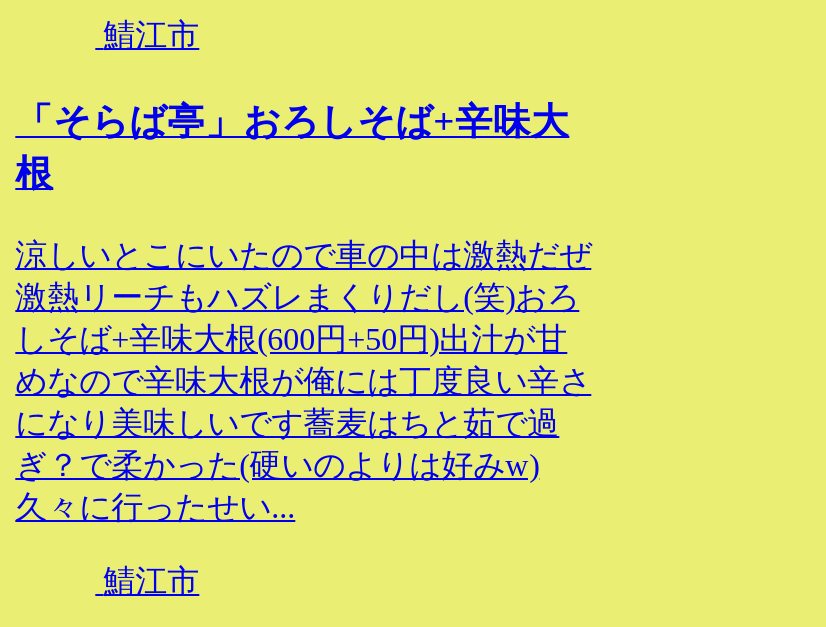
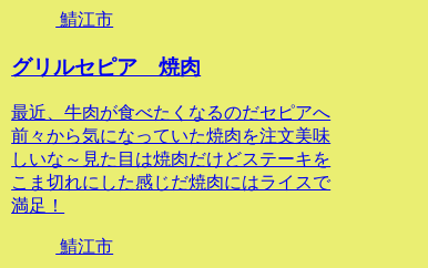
[15,99,569,193] 「そらば亭」おろしそば+辛味大 | 根 -> [11,55,201,78] グリルセピア 焼肉
[15,238,591,524] 涼しいとこにいたので車の中は激熱だぜ | 激熱リーチもハズレまくりだし(笑)おろ | しそば+辛味大根(600円+50円)出汁が甘 | めなので辛味大根が俺には丁度良い辛さ | になり美味しいです蕎麦はちと茹で過 | ぎ？で柔かった(硬いのよりは好みw) | 久々に行ったせい... -> [11,103,331,215] 最近、牛肉が食べたくなるのだセピアへ | 前々から気になっていた焼肉を注文美味 | しいな～見た目は焼肉だけどステーキを | こま切れにした感じだ焼肉にはライスで | 満足！

